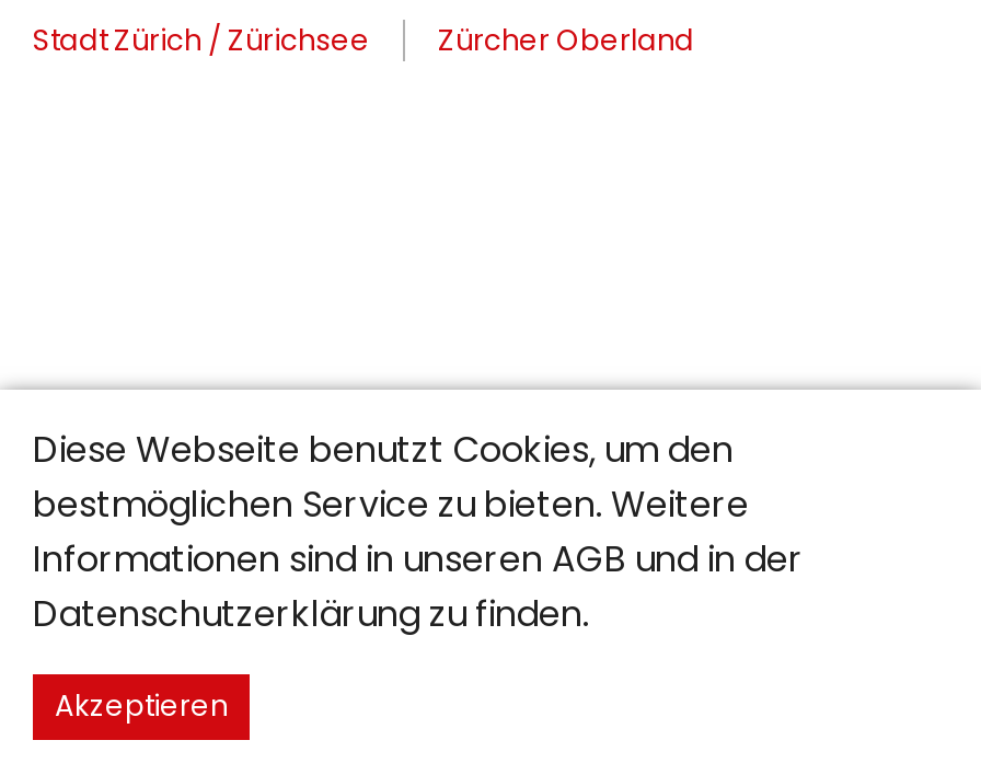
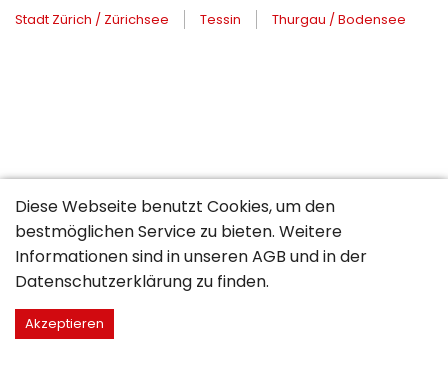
[438,20,694,62] Zürcher Oberland -> [200,10,406,29] Tessin | Thurgau / Bodensee

